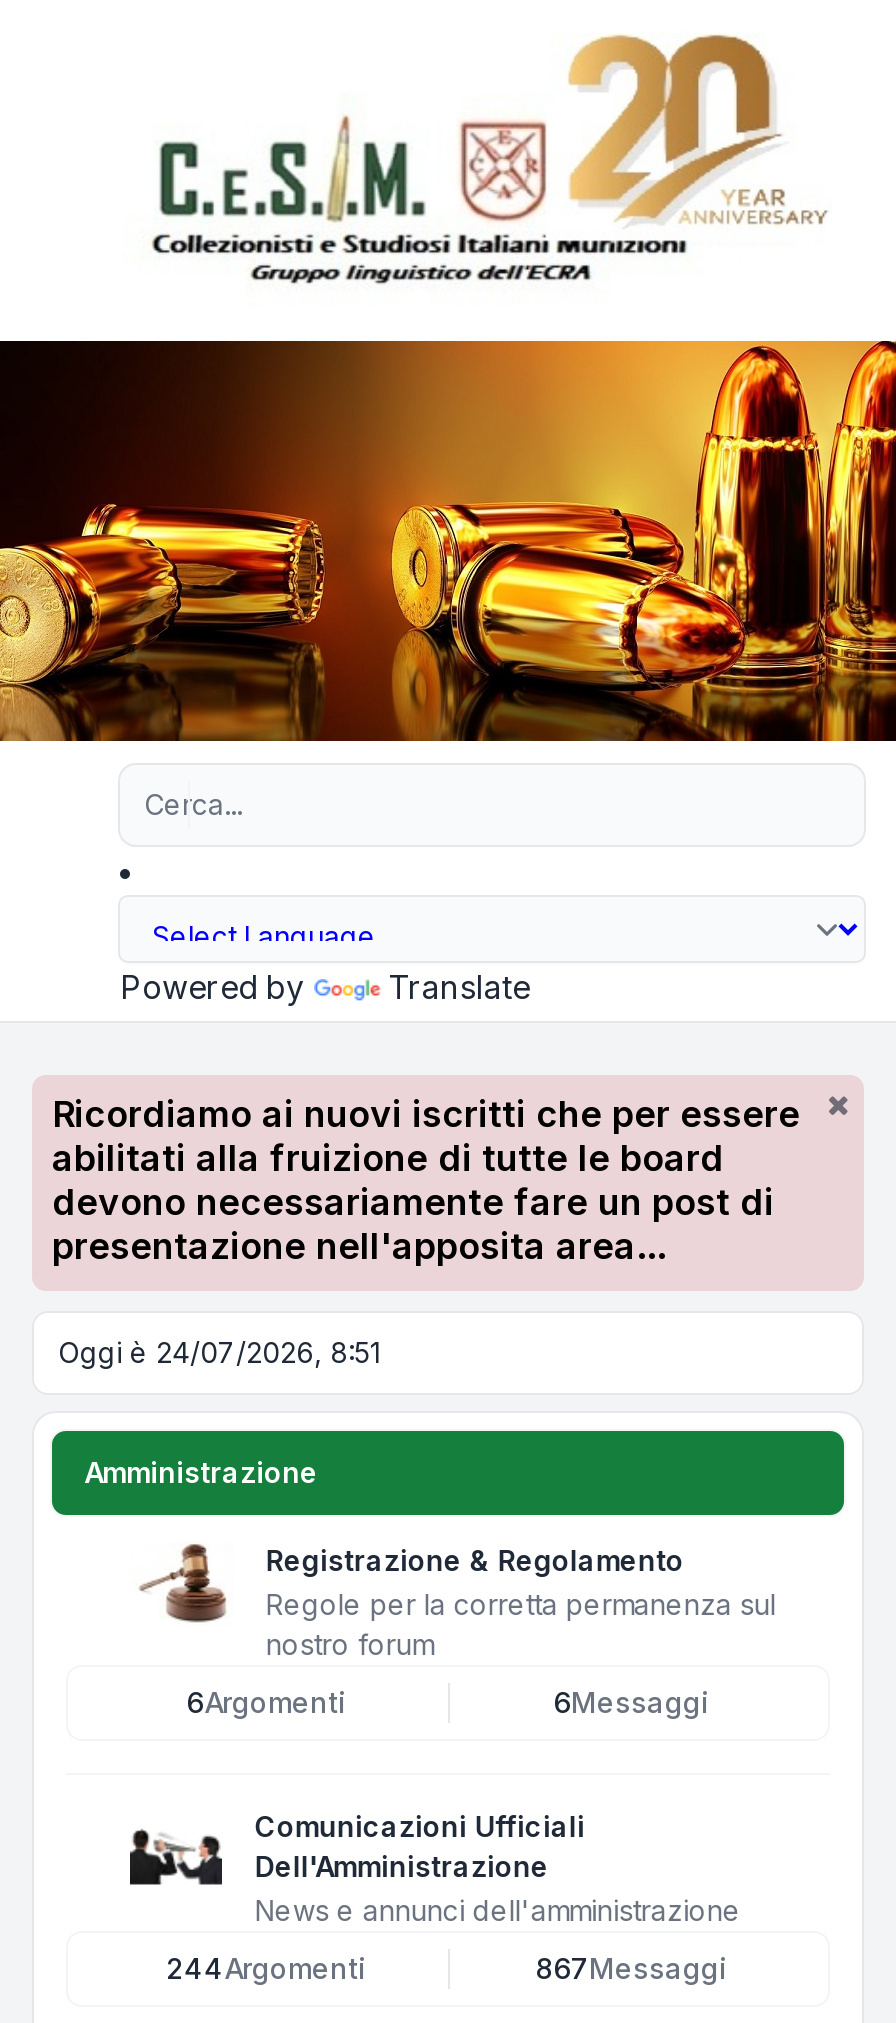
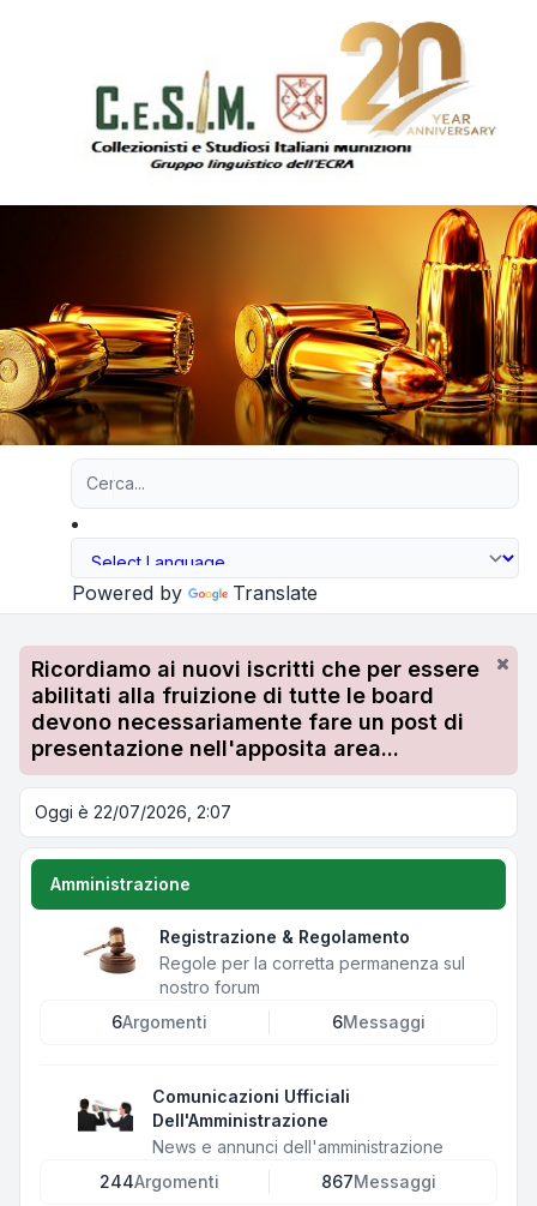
[58,1336,380,1370] Oggi è 24/07/2026, 8:51 -> [35,802,231,823] Oggi è 22/07/2026, 2:07

